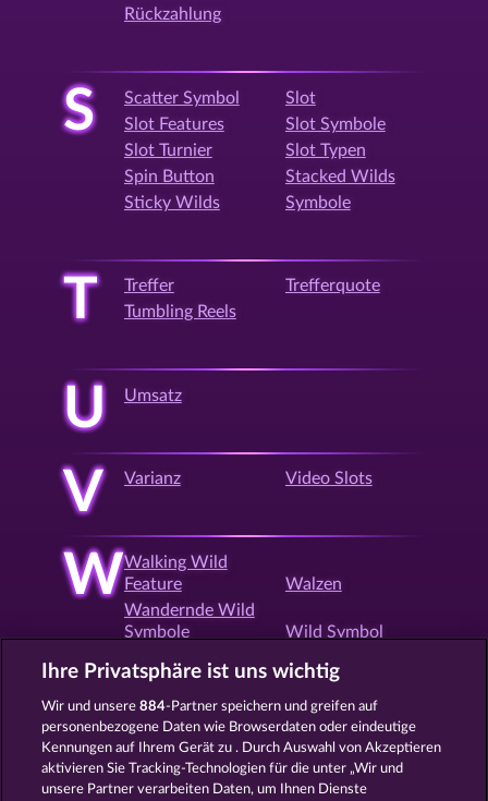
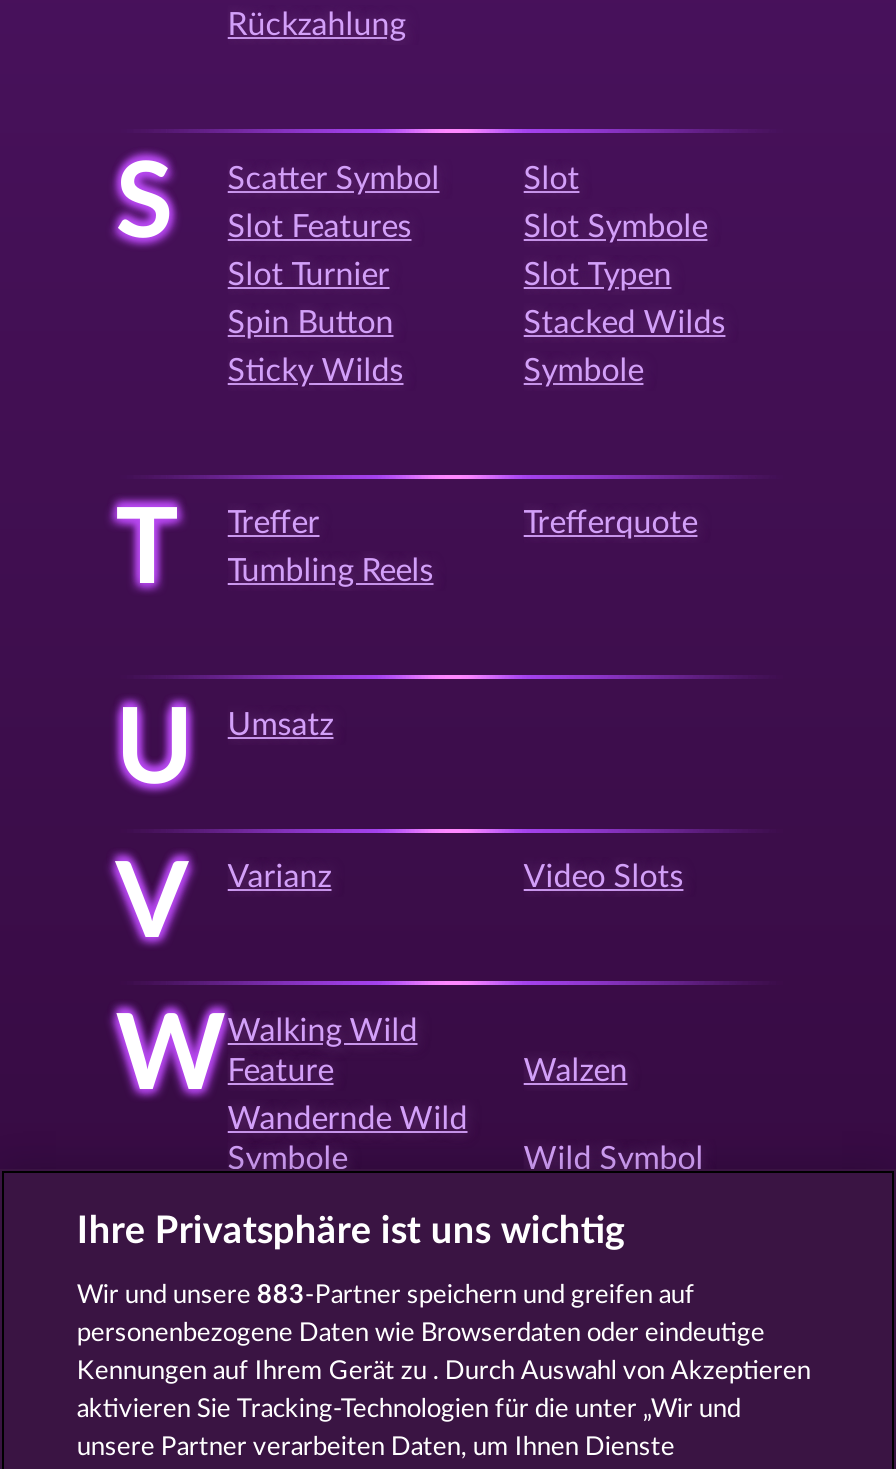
[42,700,378,714] Wir und unsere 884-Partner speichern und greifen auf -> [77,1283,695,1309] Wir und unsere 883-Partner speichern und greifen auf

